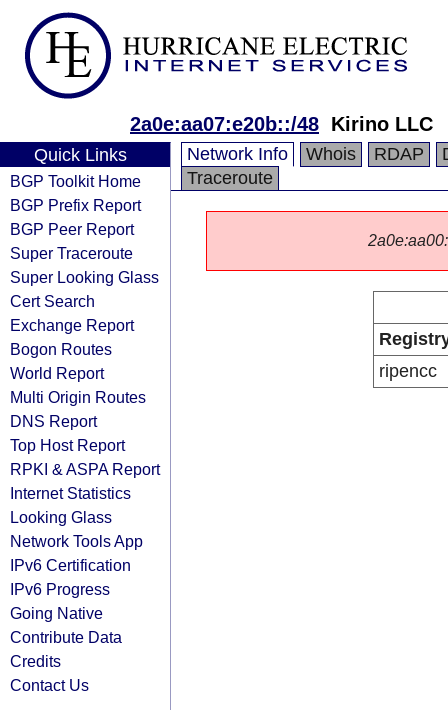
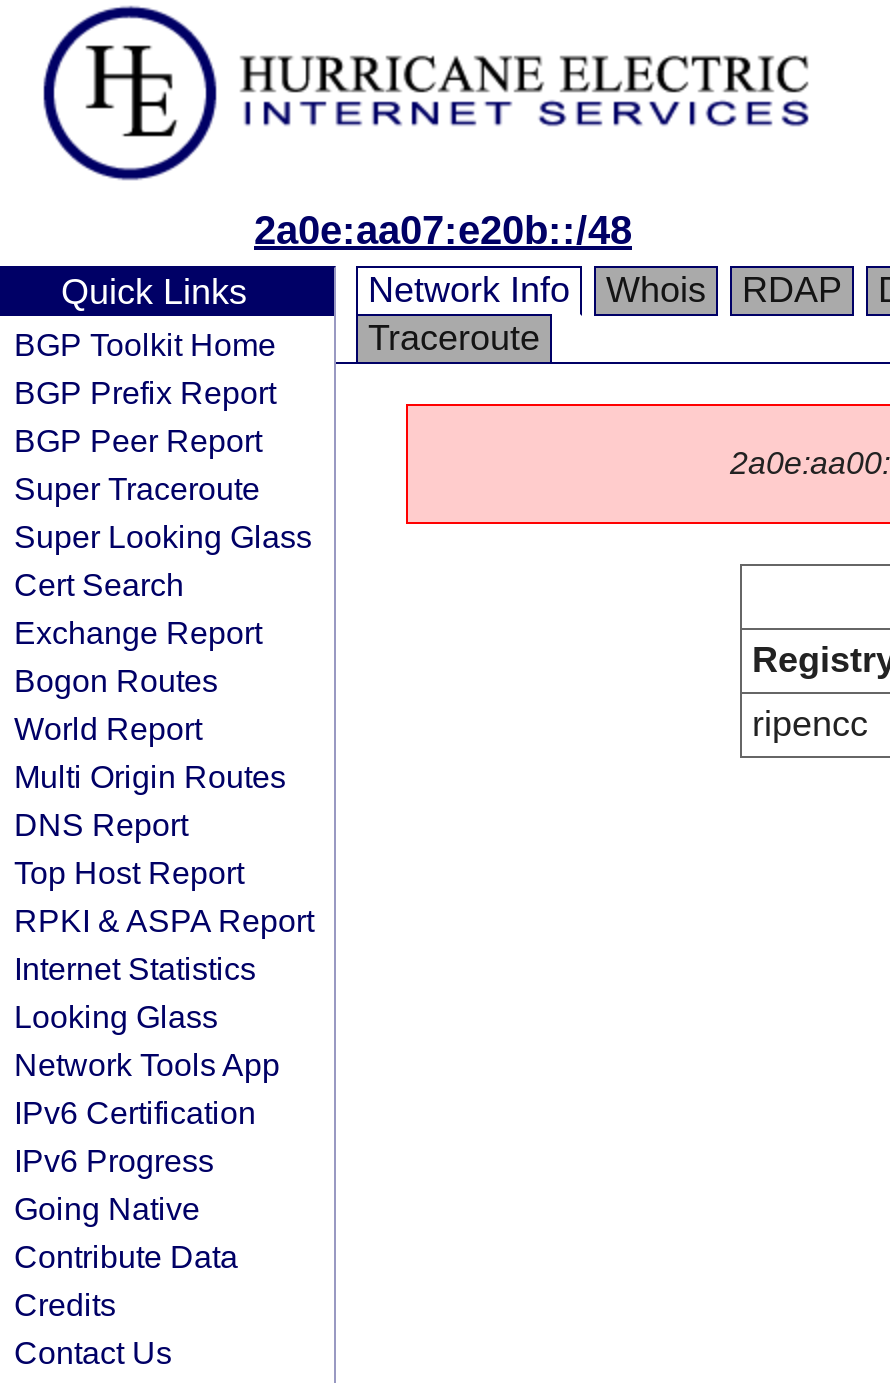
[130,113,433,135] 2a0e:aa07:e20b::/48 Kirino LLC -> [254,208,632,252] 2a0e:aa07:e20b::/48

